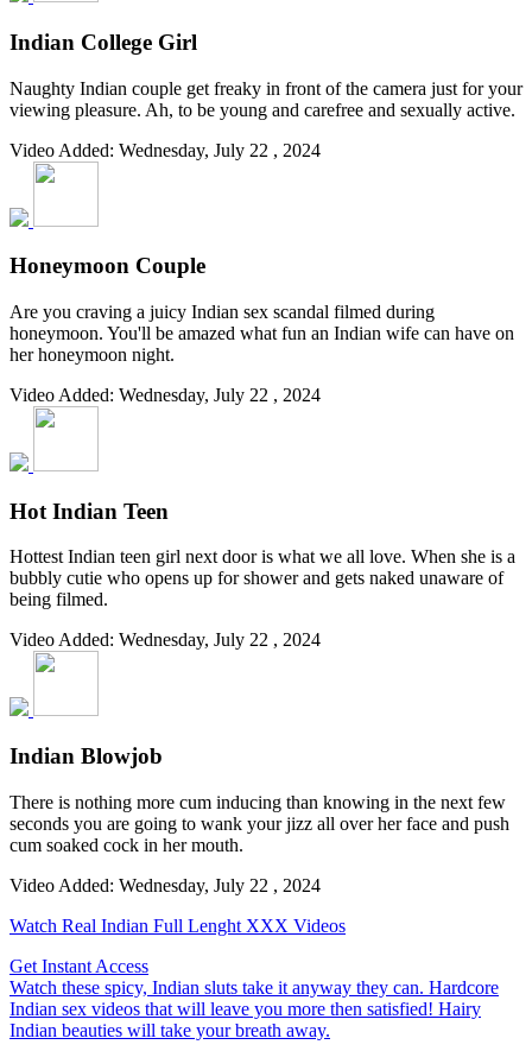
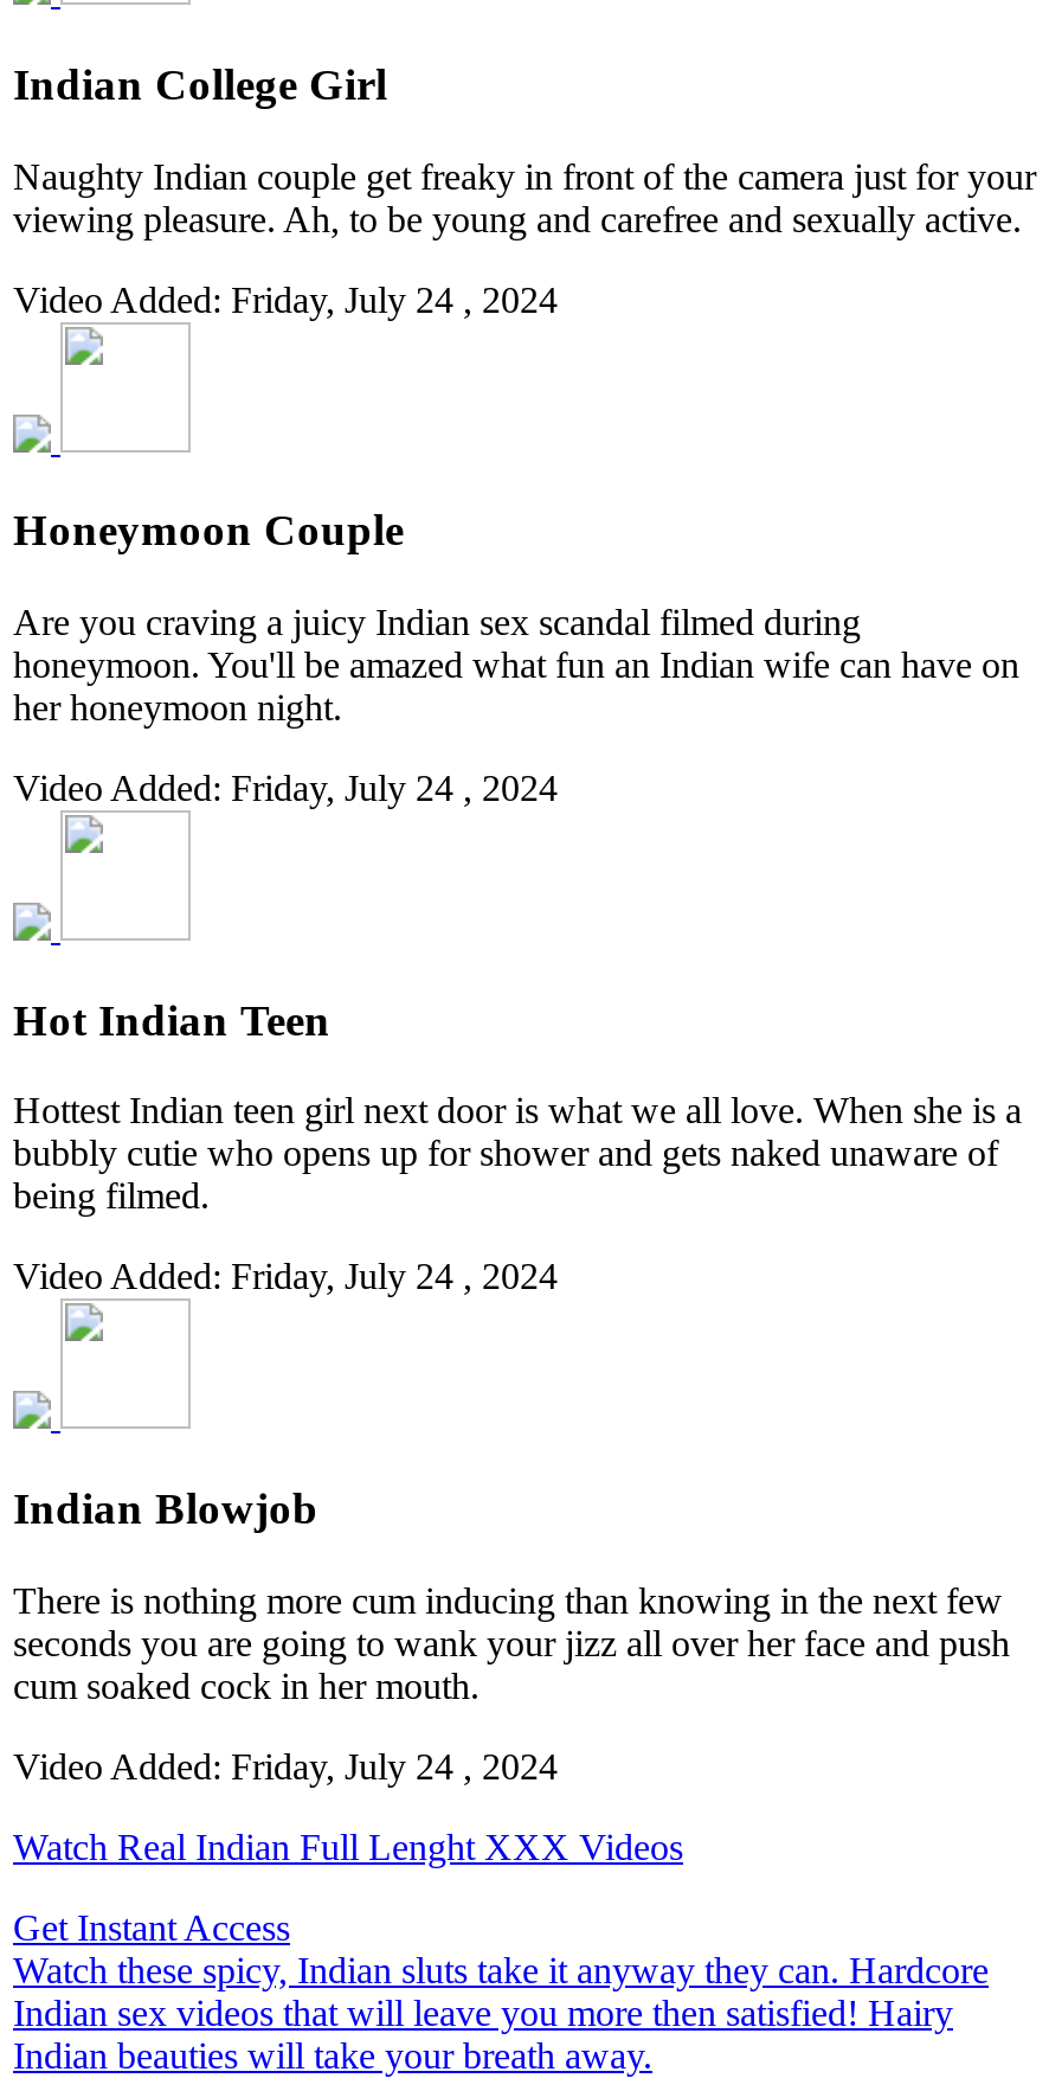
[9,140,321,160] Video Added: Wednesday, July 22 , 2024 -> [13,279,558,319] Video Added: Friday, July 24 , 2024
[9,385,321,405] Video Added: Wednesday, July 22 , 2024 -> [13,768,558,808] Video Added: Friday, July 24 , 2024
[9,630,321,650] Video Added: Wednesday, July 22 , 2024 -> [13,1257,558,1297] Video Added: Friday, July 24 , 2024
[9,875,321,895] Video Added: Wednesday, July 22 , 2024 -> [13,1746,558,1786] Video Added: Friday, July 24 , 2024

